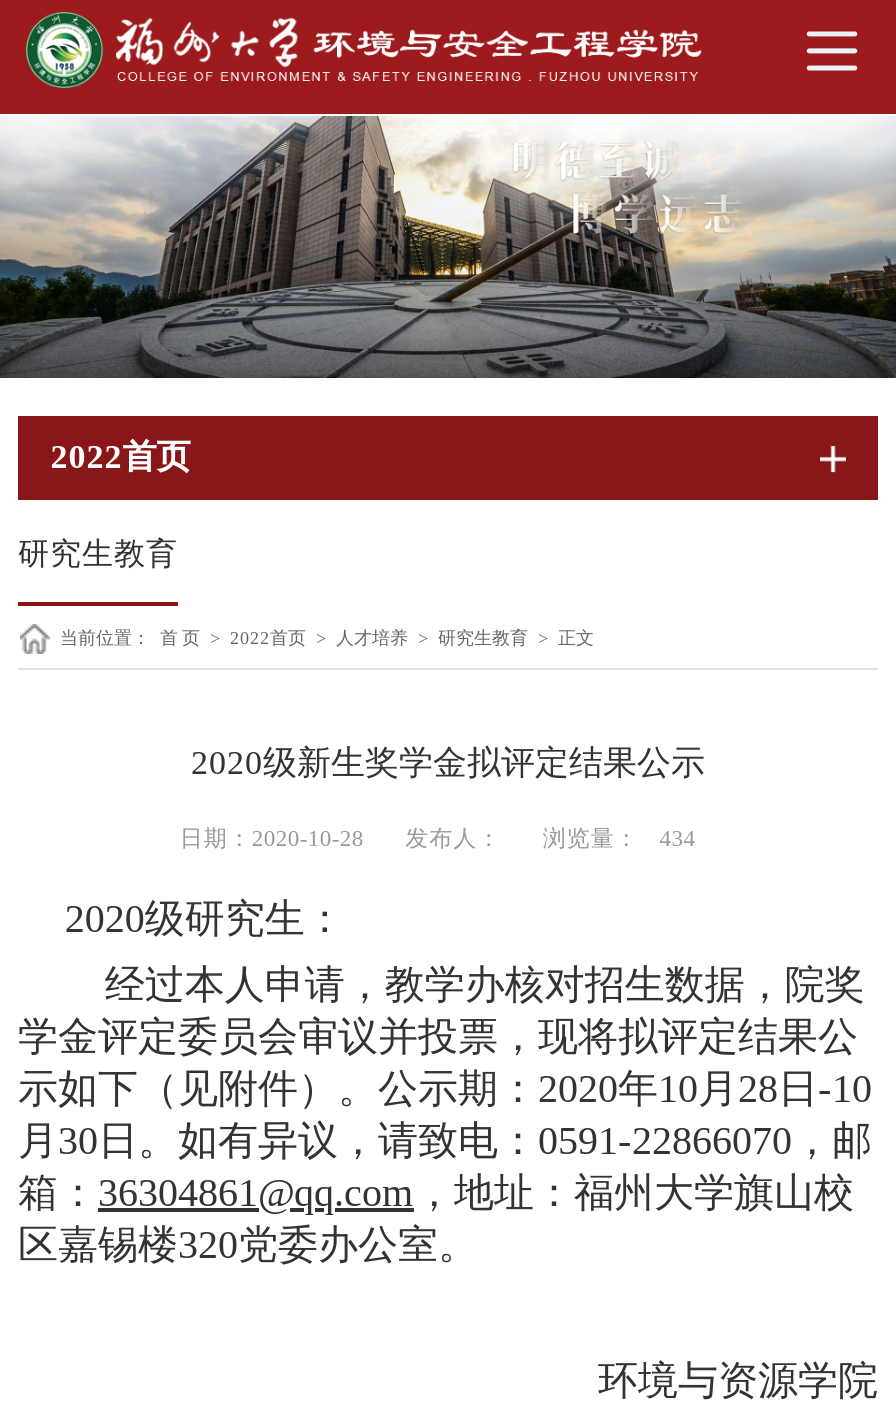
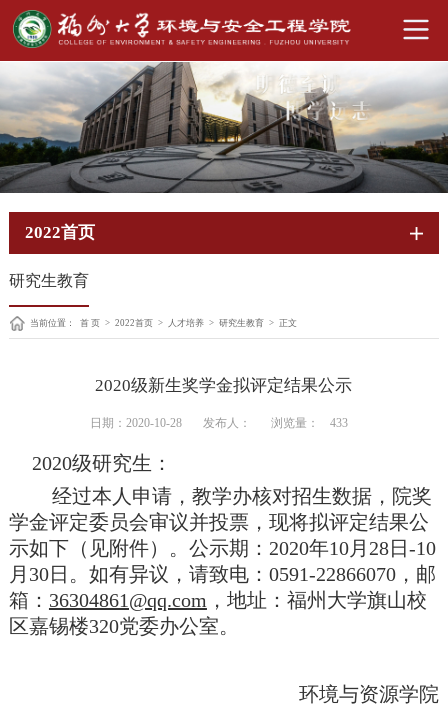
[180,825,696,851] 日期：2020-10-28 发布人： 浏览量： 434 -> [90,417,348,430] 日期：2020-10-28 发布人： 浏览量： 433

